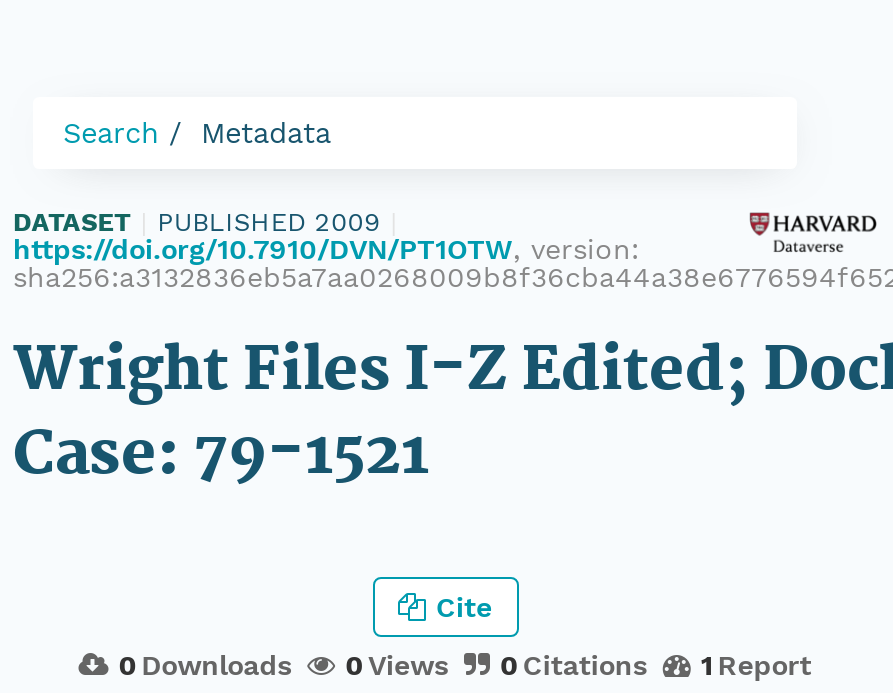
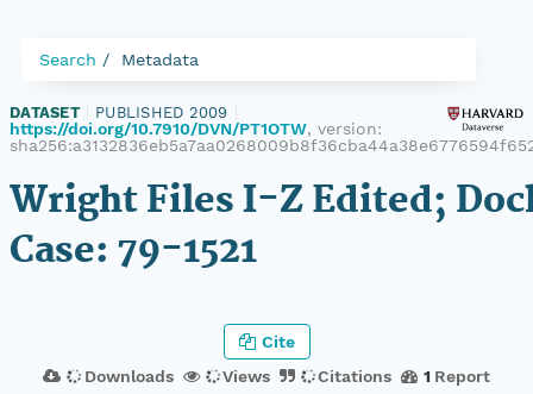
[118,648,647,680] 0 Downloads | 0 Views | 0 Citations -> [84,366,392,385] Downloads | Views | Citations

